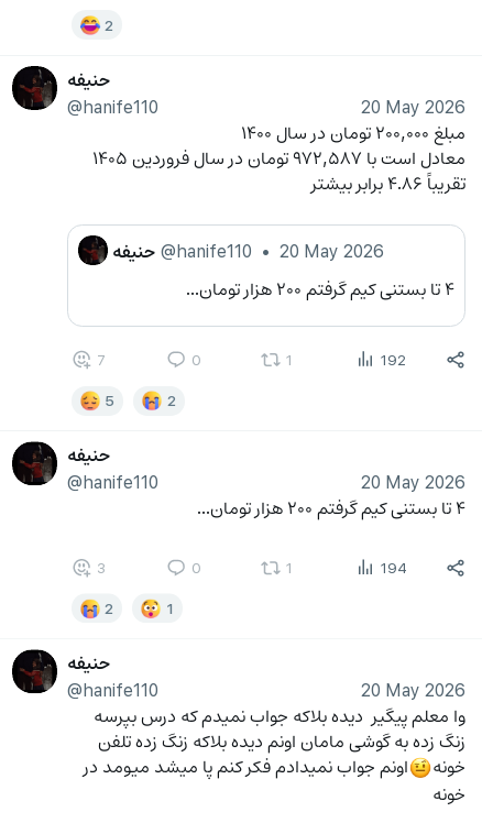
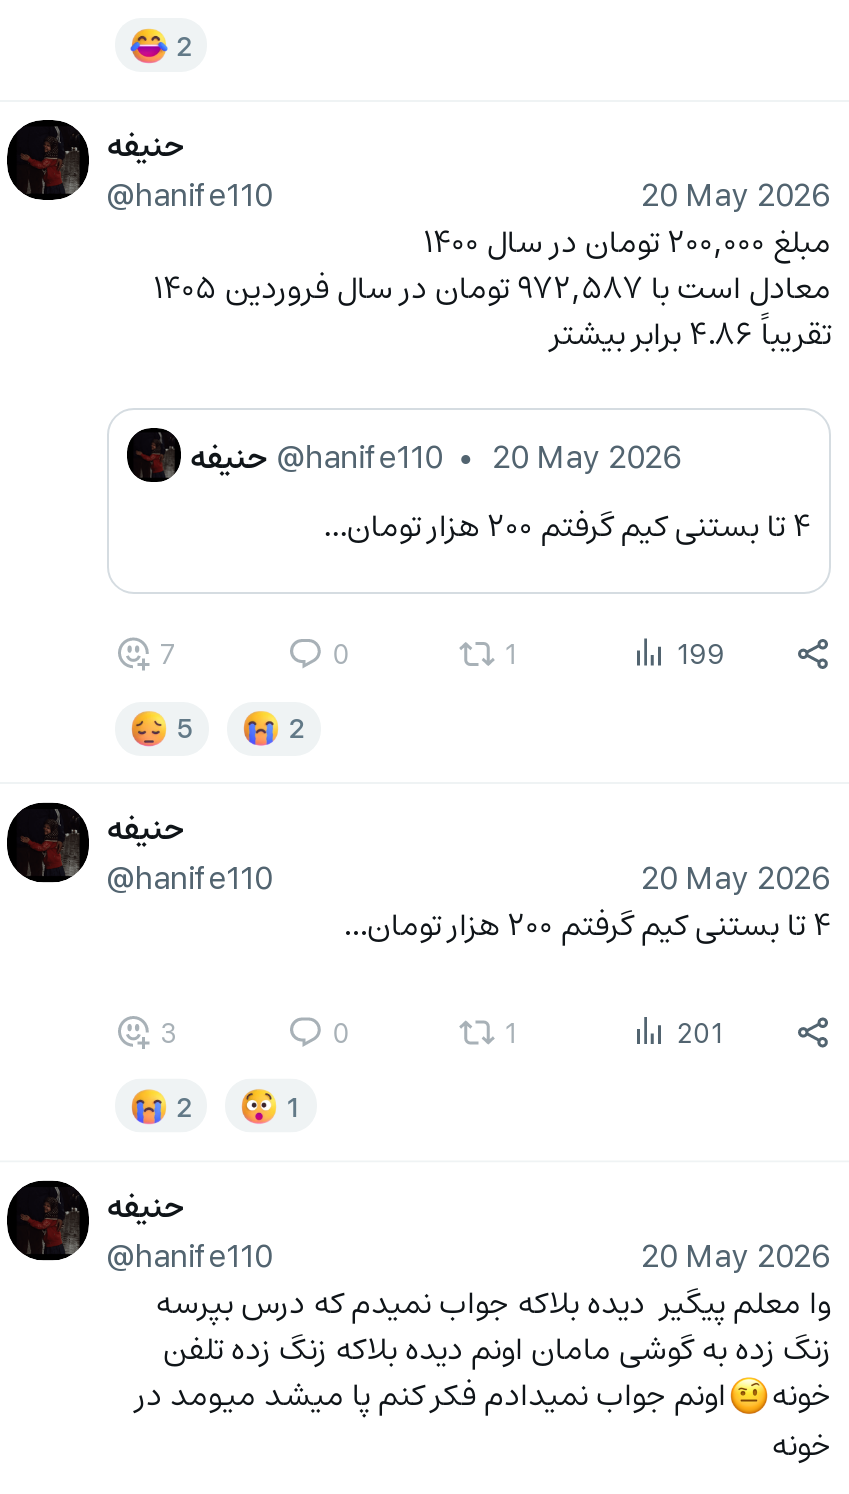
[381,349,406,370] 192 -> [677,634,725,672] 199
[381,557,407,578] 194 -> [677,1012,723,1050] 201

